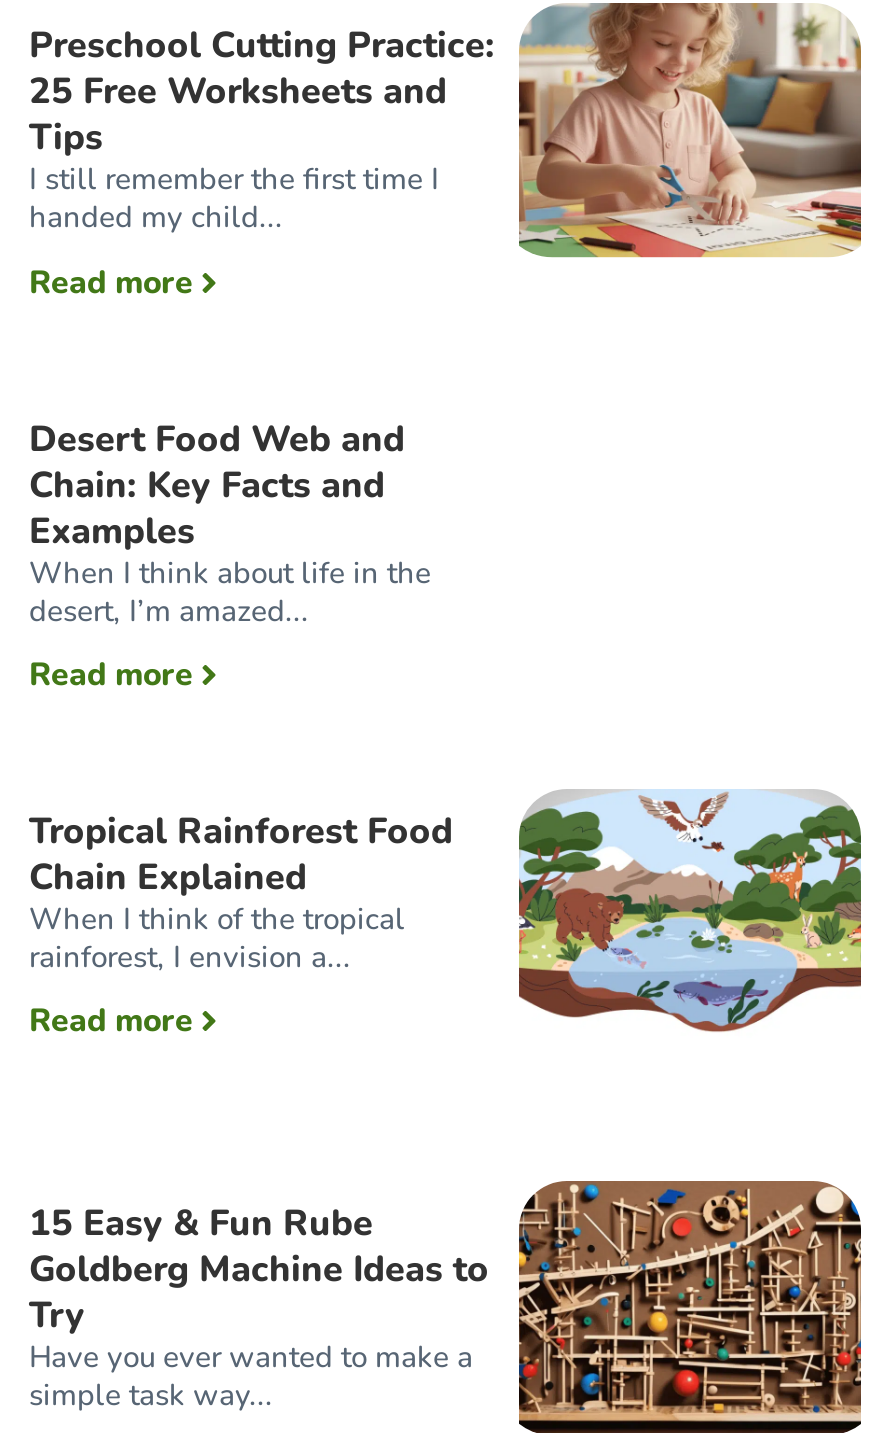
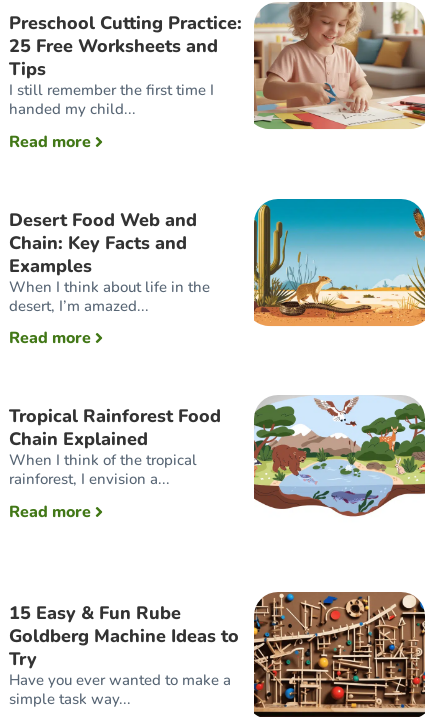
none -> [253,198,426,327] [image]

